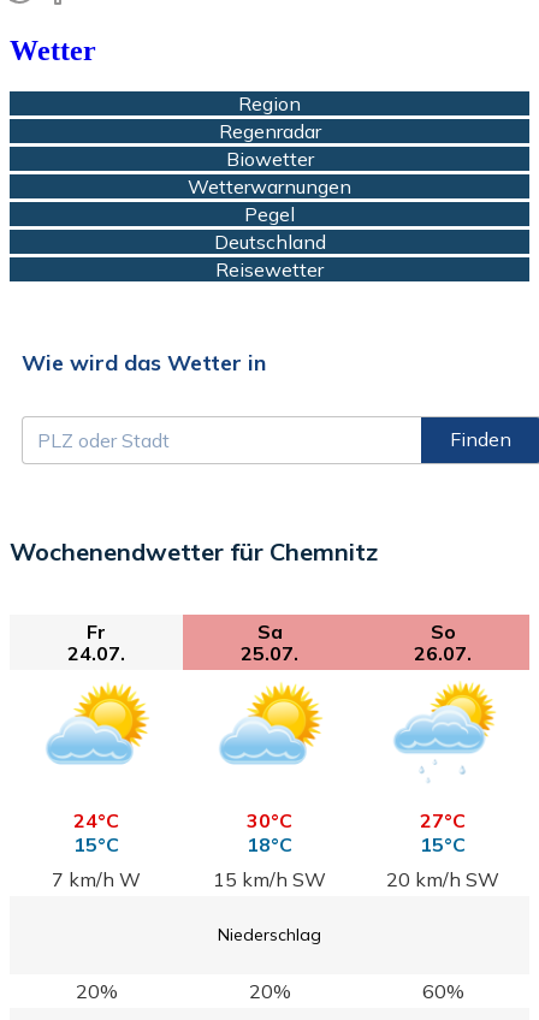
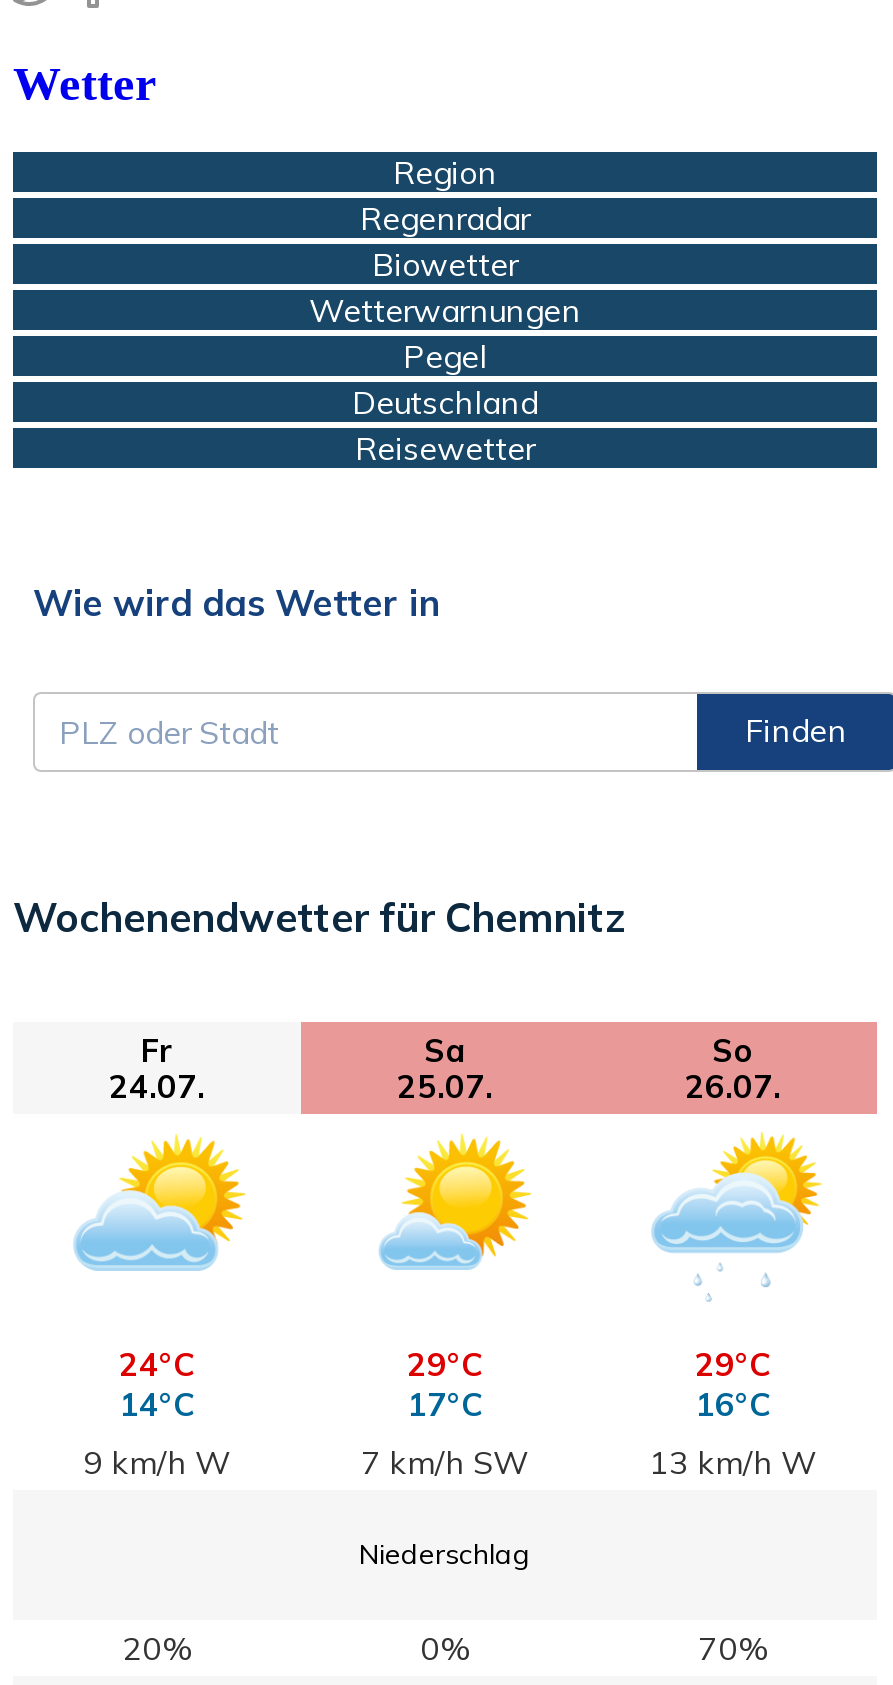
[219,714,307,856] [image] | 30°C | 18°C -> [363,1188,505,1424] [image] | 29°C | 17°C
[52,808,499,891] 27°C | 15°C | 7 km/h W | 15 km/h SW | 20 km/h SW -> [83,1344,817,1482] 29°C | 16°C | 9 km/h W | 7 km/h SW | 13 km/h W
[73,832,119,856] 15°C -> [119,1384,195,1424] 14°C
[248,979,291,1003] 20% -> [420,1628,470,1668] 0%
[422,979,464,1003] 60% -> [698,1628,768,1668] 70%

